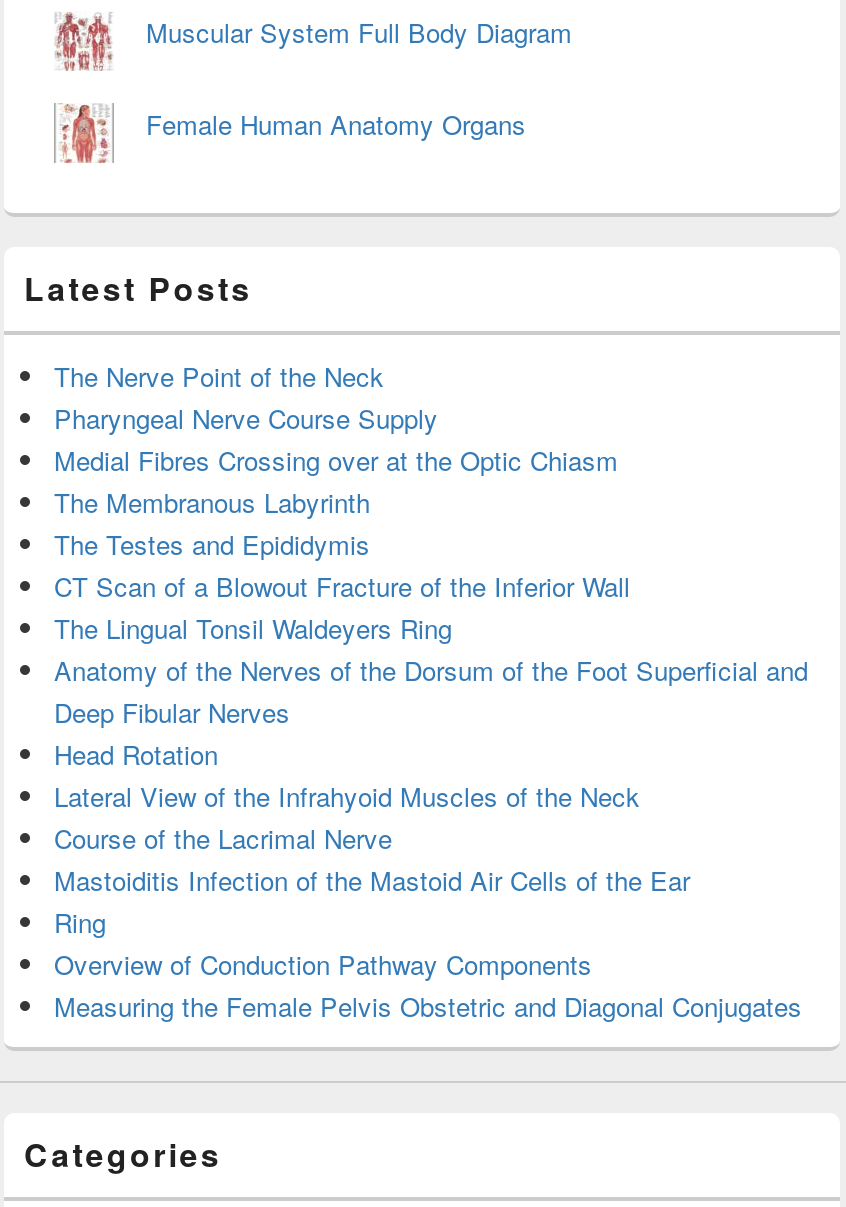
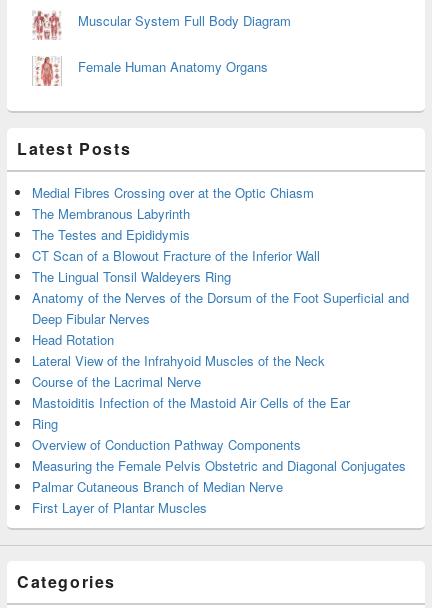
[54,357,438,437] The Nerve Point of the Neck | Pharyngeal Nerve Course Supply -> none
moved [54,441,808,1025] -> [32,183,409,475]: Medial Fibres Crossing over at the Optic Chiasm | The Membranous Labyrinth | The Testes and Epididymis | ... | Overview of Conduction Pathway Components | Measuring the Female Pelvis Obstetric and Diagonal Conjugates
none -> [32,477,283,517] Palmar Cutaneous Branch of Median Nerve | First Layer of Plantar Muscles

